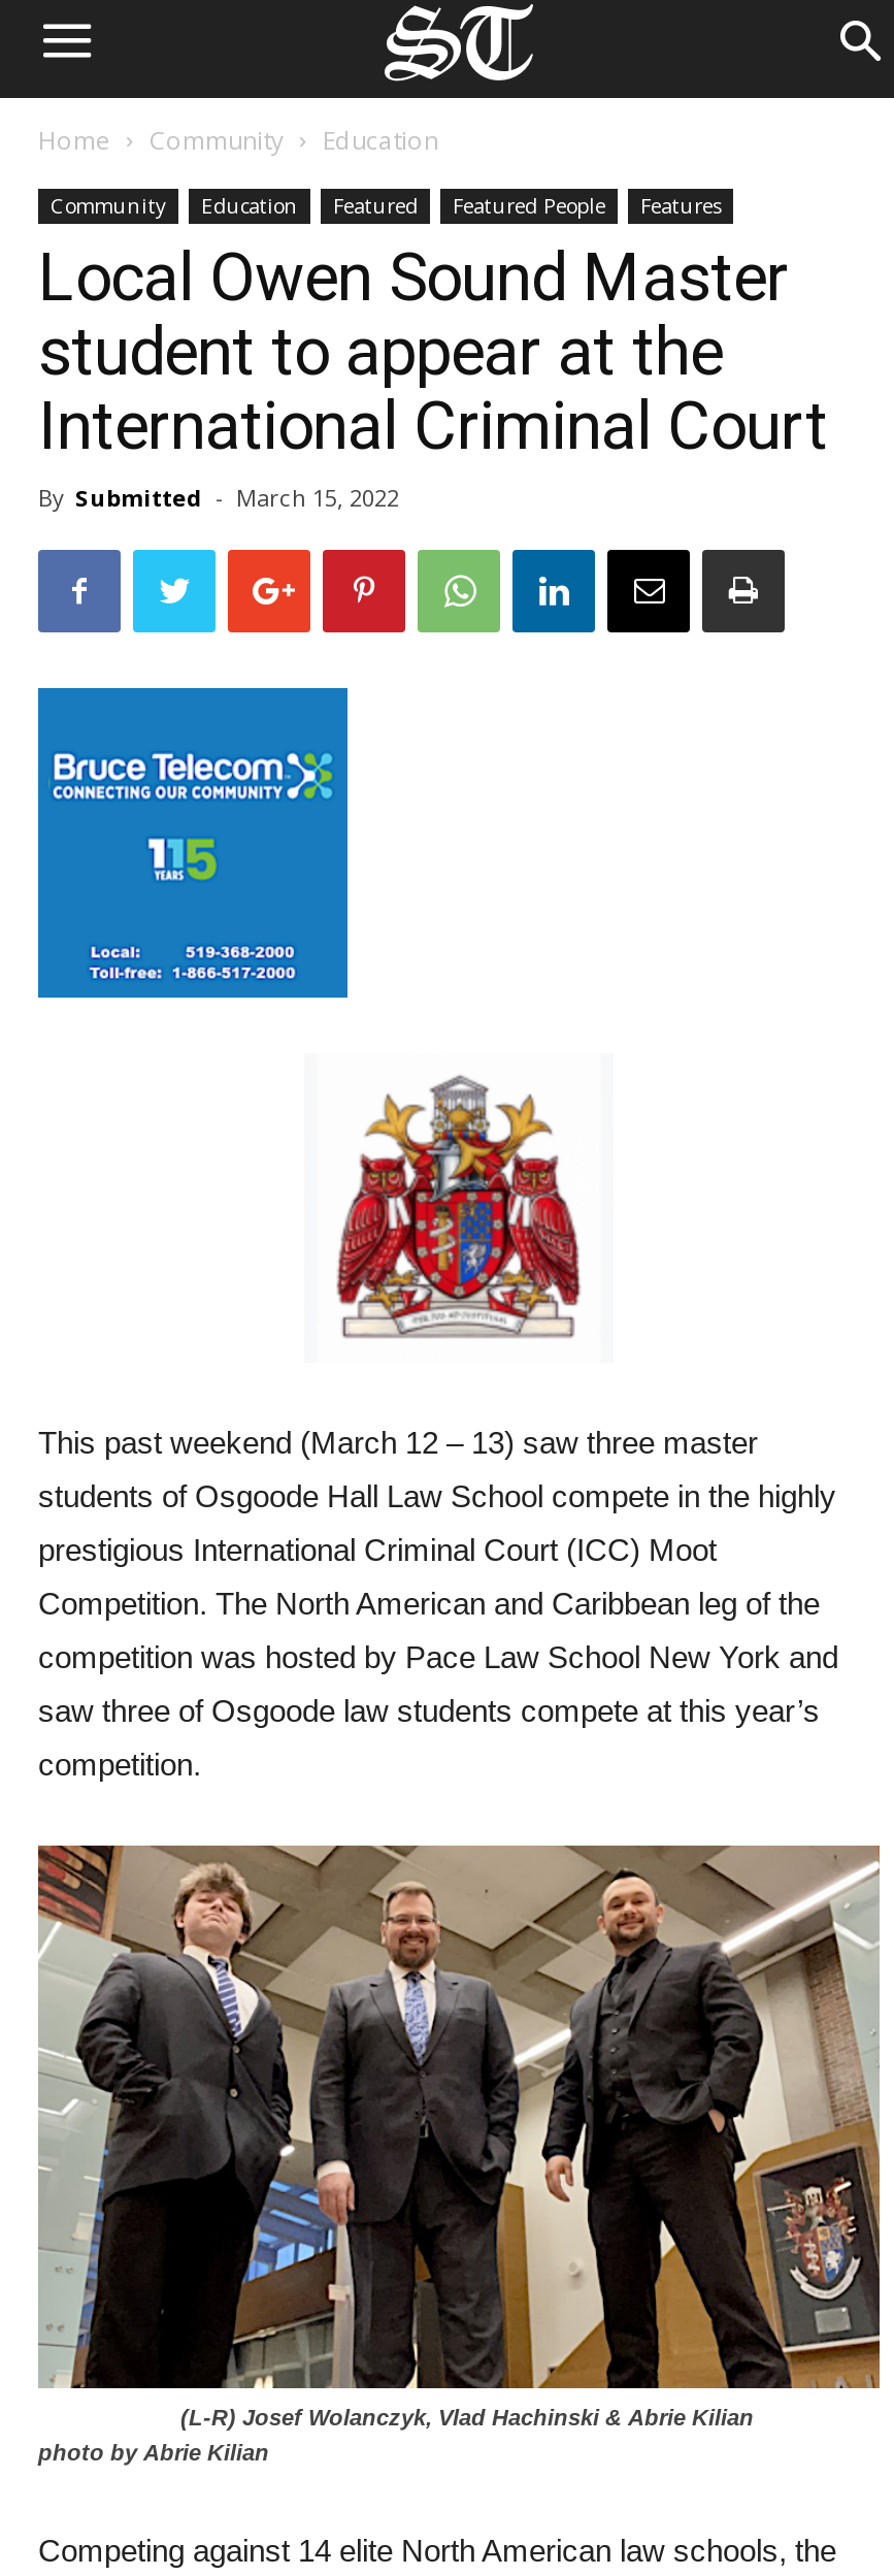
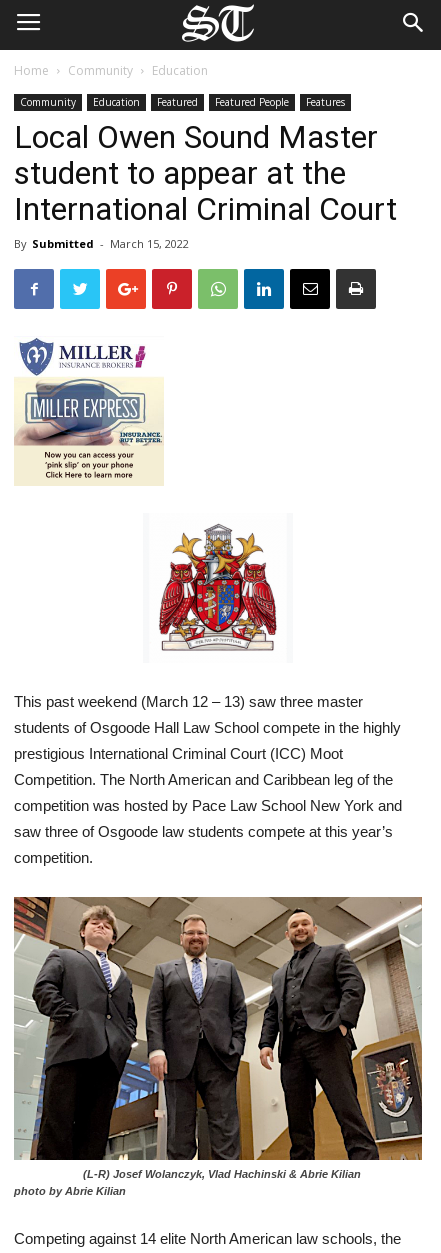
[36,686,350,1000] [image] -> [14,336,164,486] [image]

